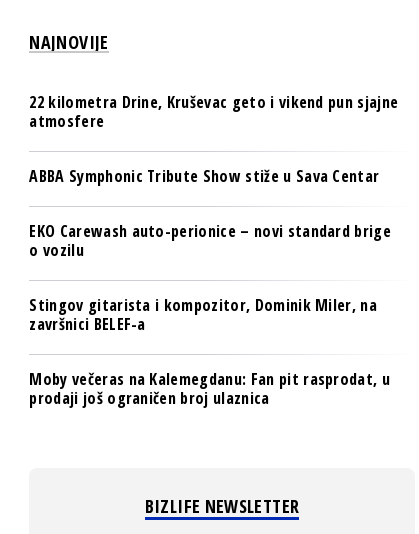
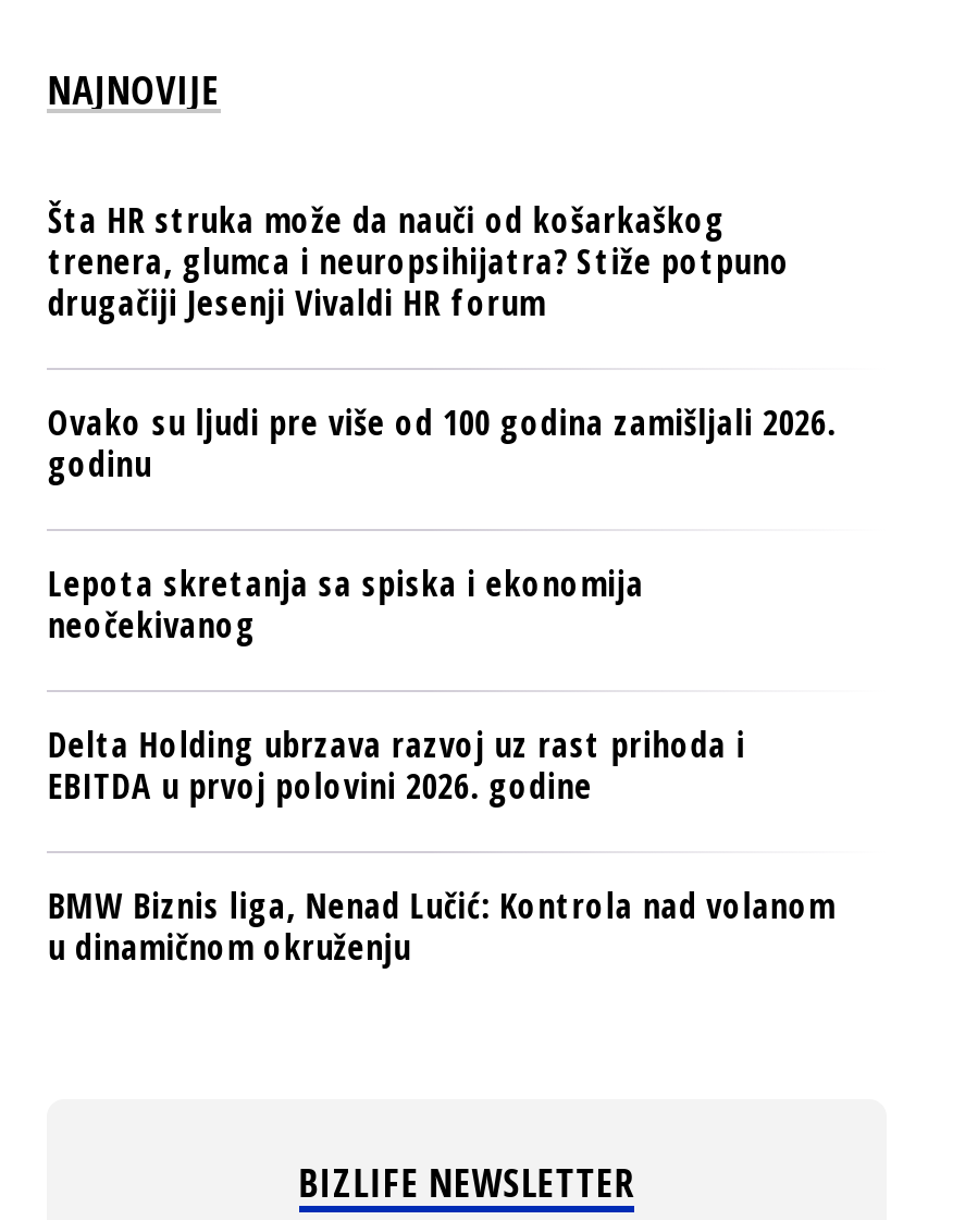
[29,90,398,131] 22 kilometra Drine, Kruševac geto i vikend pun sjajne | atmosfere -> [48,195,790,325] Šta HR struka može da nauči od košarkaškog | trenera, glumca i neuropsihijatra? Stiže potpuno | drugačiji Jesenji Vivaldi HR forum
[29,164,379,186] ABBA Symphonic Tribute Show stiže u Sava Centar -> [48,397,836,486] Ovako su ljudi pre više od 100 godina zamišljali 2026. | godinu
[29,219,391,260] EKO Carewash auto-perionice – novi standard brige | o vozilu -> [48,558,644,648] Lepota skretanja sa spiska i ekonomija | neočekivanog
[29,293,377,334] Stingov gitarista i kompozitor, Dominik Miler, na | završnici BELEF-a -> [48,719,745,809] Delta Holding ubrzava razvoj uz rast prihoda i | EBITDA u prvoj polovini 2026. godine
[29,367,390,408] Moby večeras na Kalemegdanu: Fan pit rasprodat, u | prodaji još ograničen broj ulaznica -> [48,880,835,970] BMW Biznis liga, Nenad Lučić: Kontrola nad volanom | u dinamičnom okruženju

